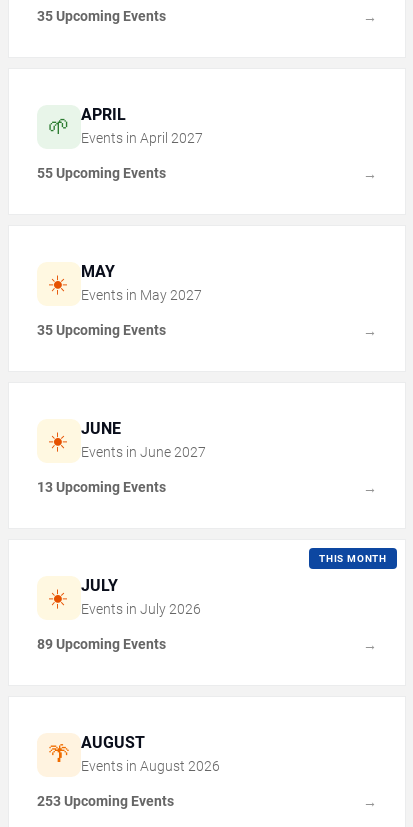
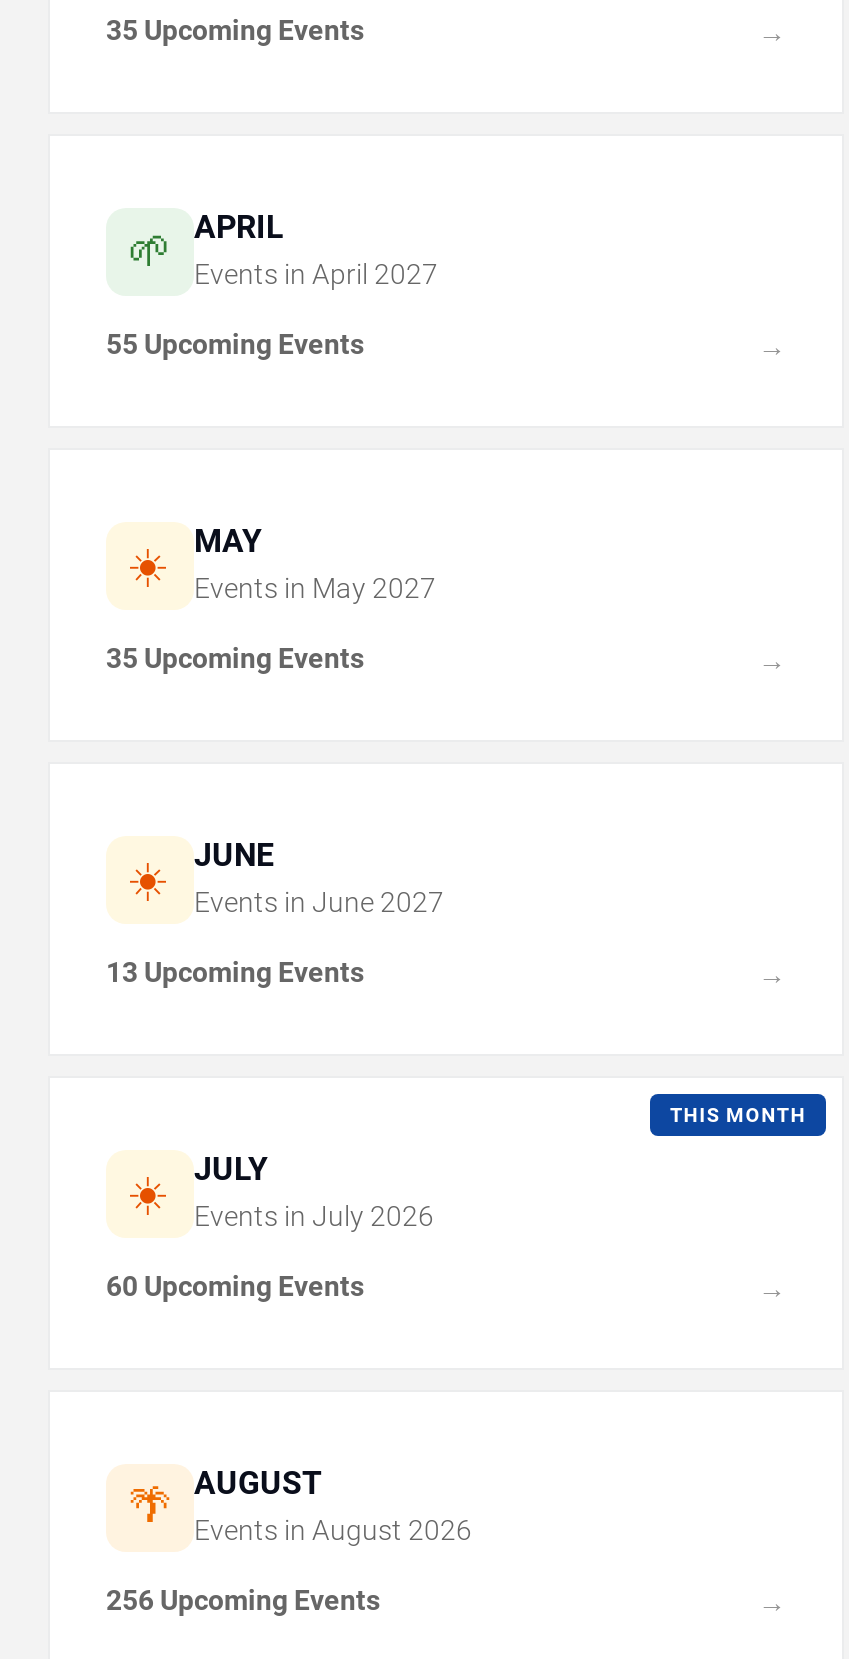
[37,636,166,652] 89 Upcoming Events -> [106,1271,364,1303] 60 Upcoming Events
[37,793,174,809] 253 Upcoming Events -> [106,1585,380,1617] 256 Upcoming Events

